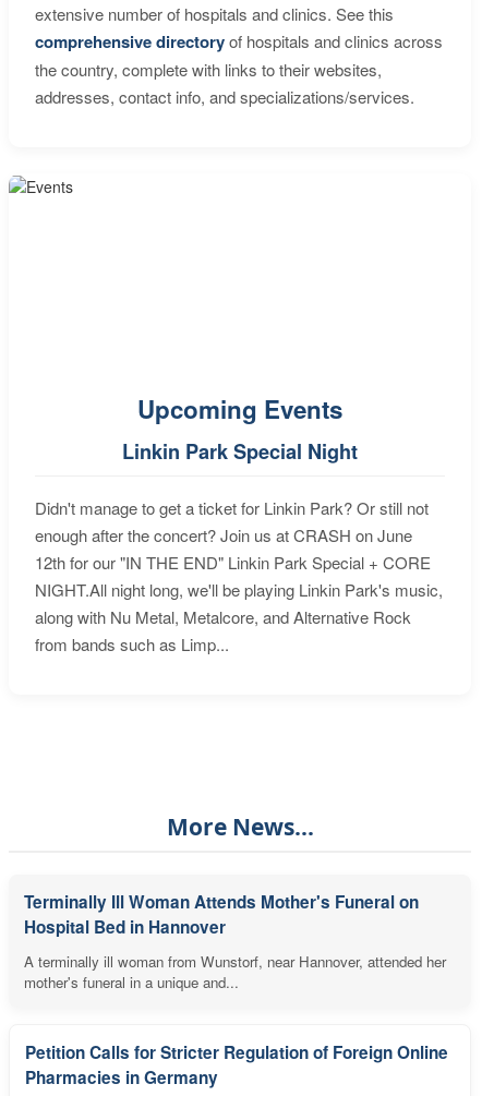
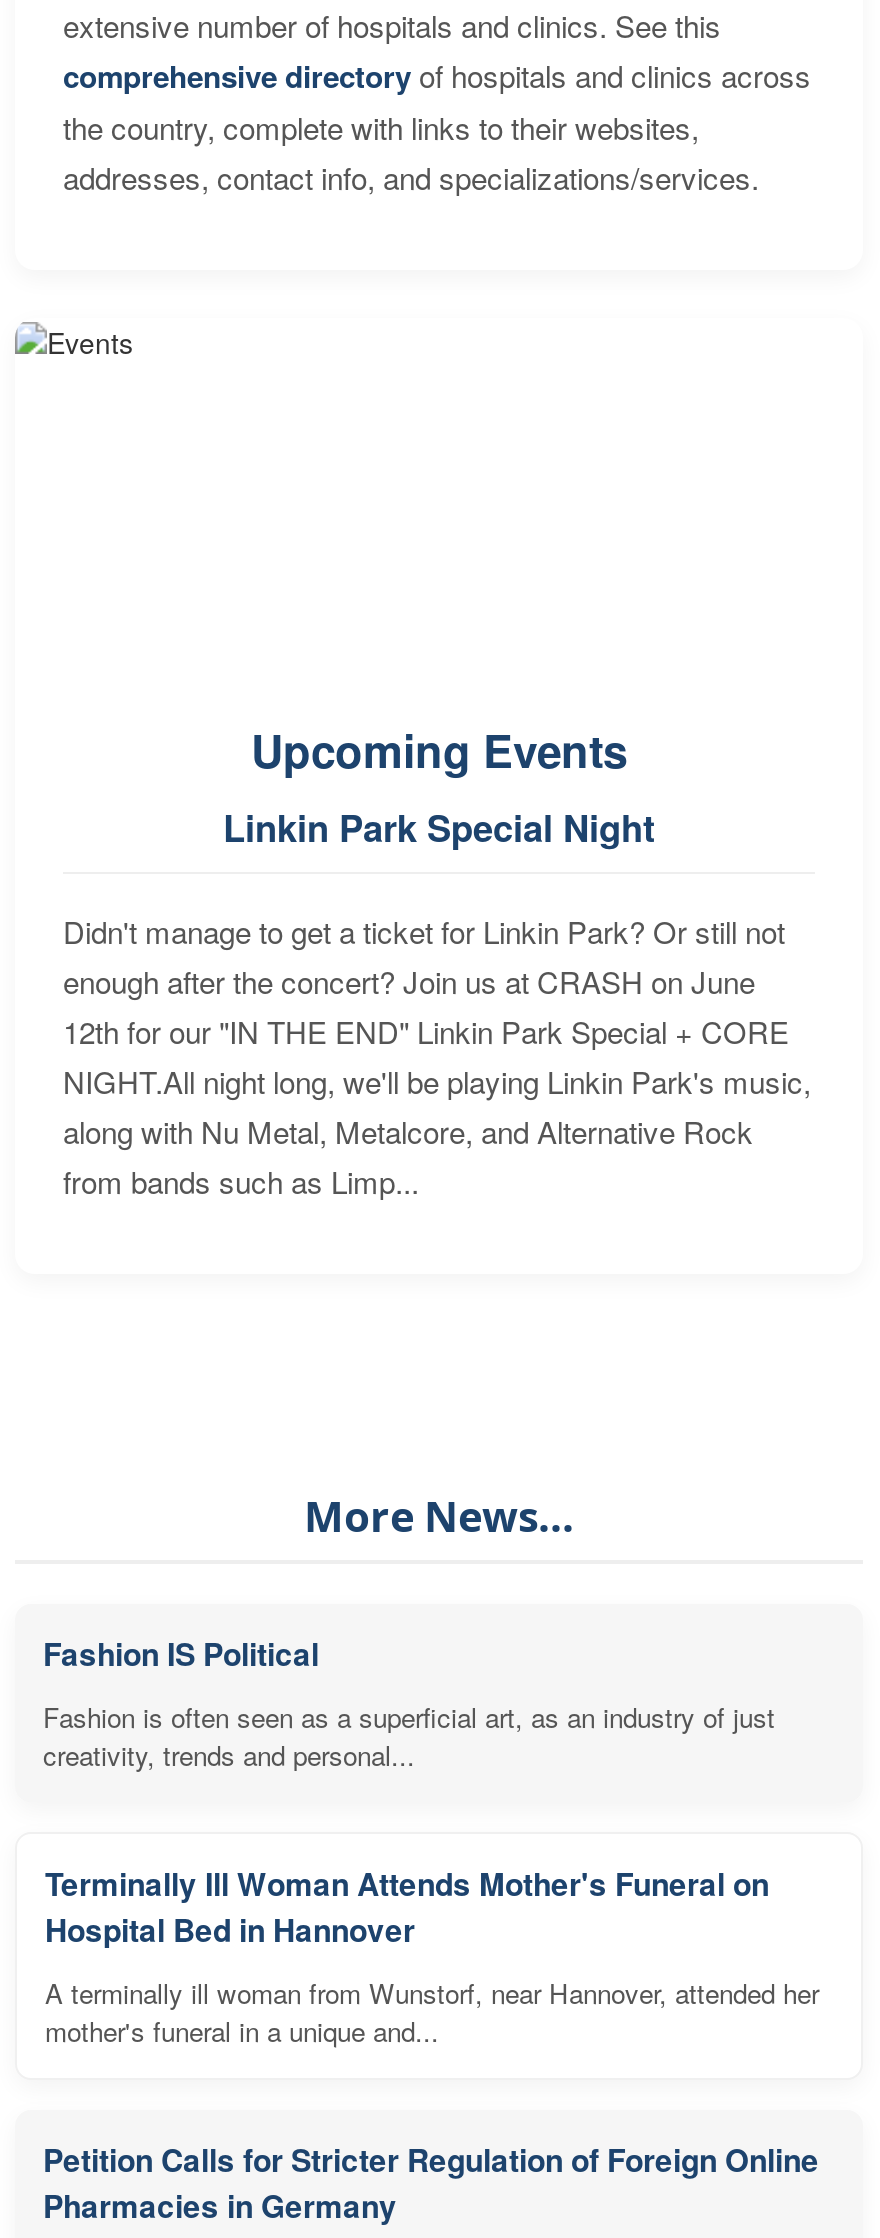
none -> [43,1633,775,1775] Fashion IS Political | Fashion is often seen as a superficial art, as an industry of just | creativity, trends and personal...

